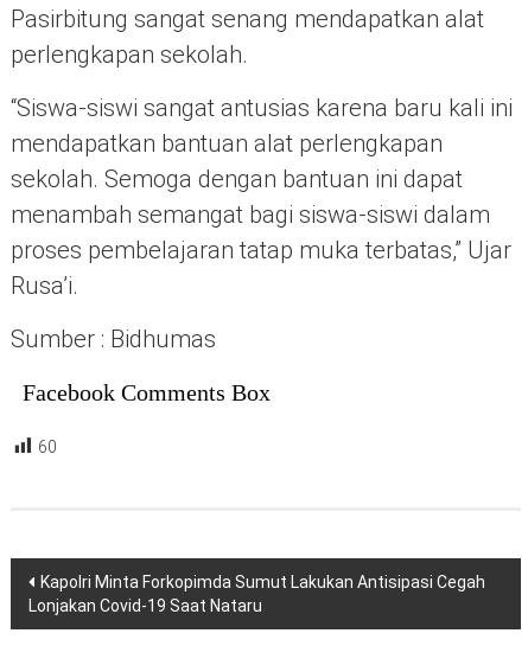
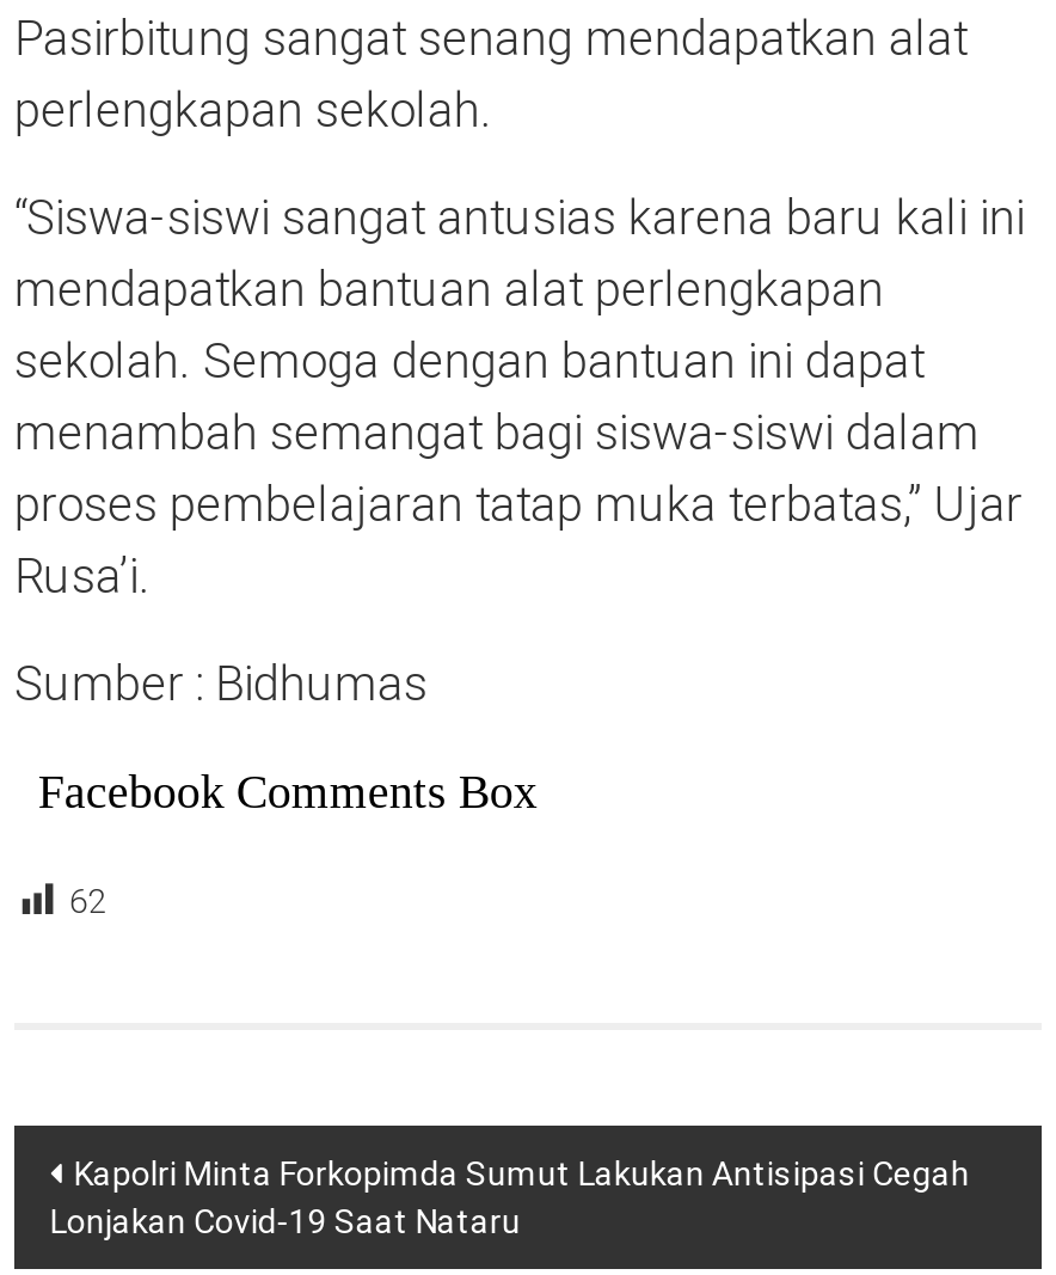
[38,437,57,456] 60 -> [69,882,107,920] 62

